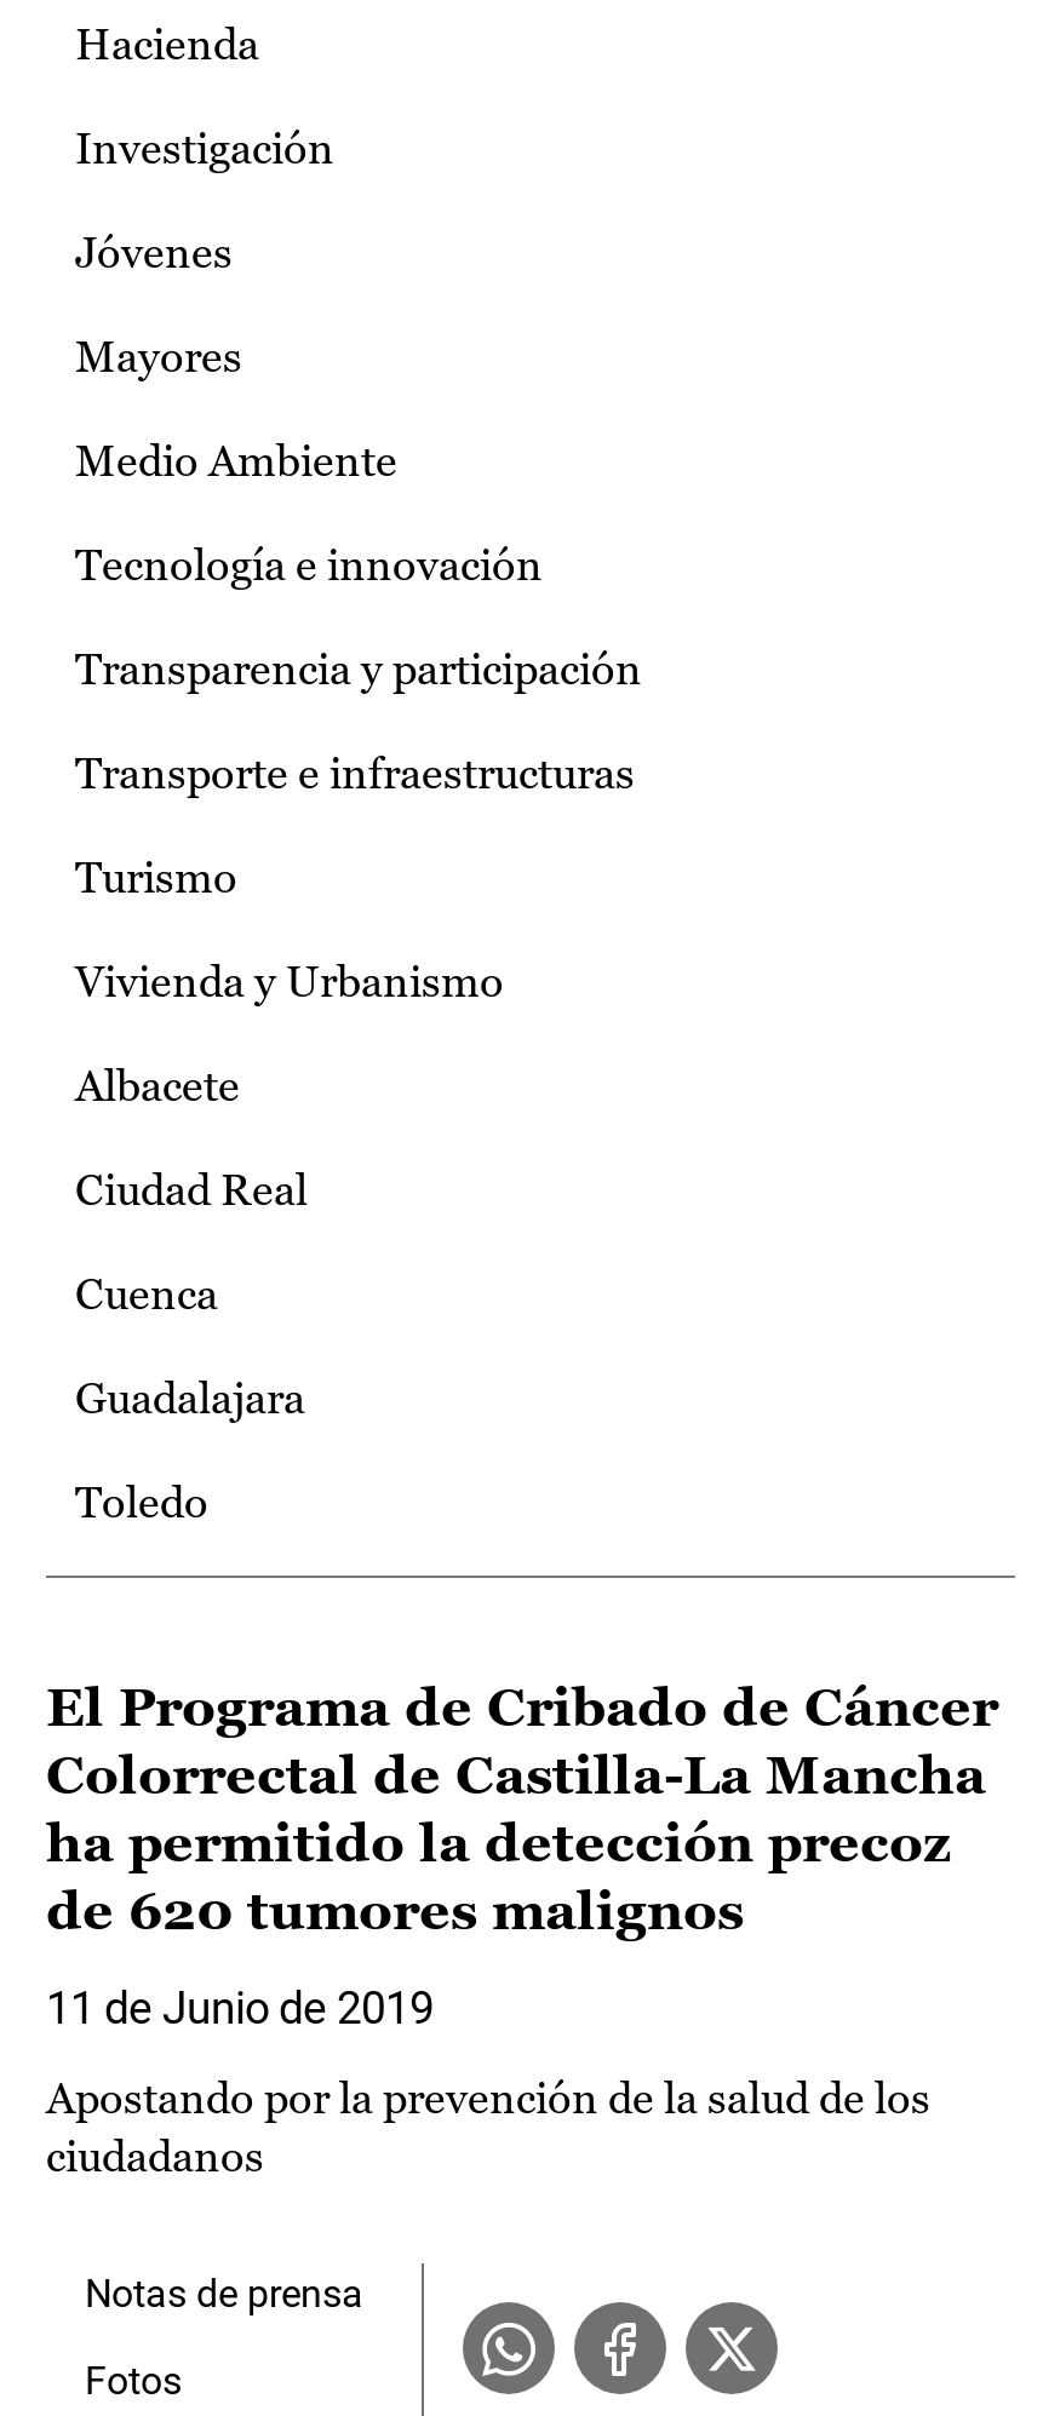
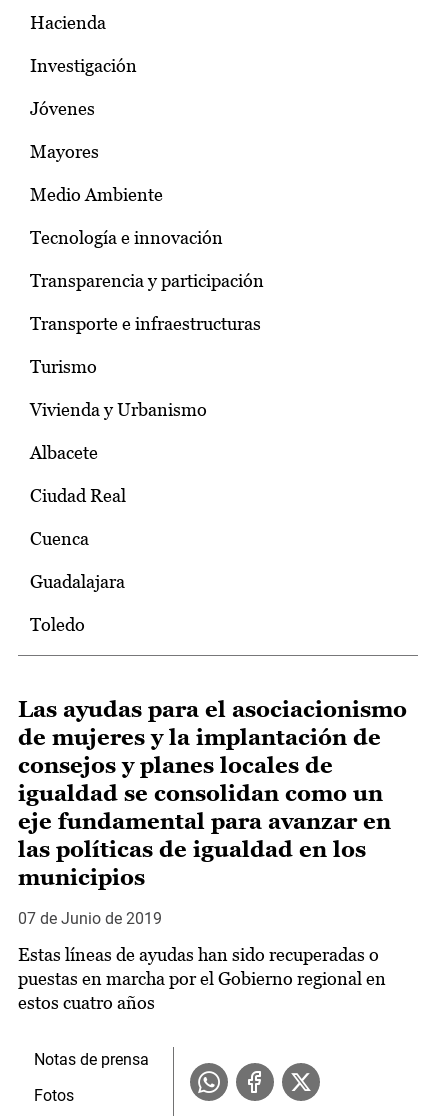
[46,1678,998,1942] El Programa de Cribado de Cáncer | Colorrectal de Castilla-La Mancha | ha permitido la detección precoz | de 620 tumores malignos -> [18,697,407,890] Las ayudas para el asociacionismo | de mujeres y la implantación de | consejos y planes locales de | igualdad se consolidan como un | eje fundamental para avanzar en | las políticas de igualdad en los | municipios
[46,1983,434,2034] 11 de Junio de 2019 -> [18,909,162,928] 07 de Junio de 2019
[46,2072,930,2181] Apostando por la prevención de la salud de los | ciudadanos -> [18,944,386,1013] Estas líneas de ayudas han sido recuperadas o | puestas en marcha por el Gobierno regional en | estos cuatro años

